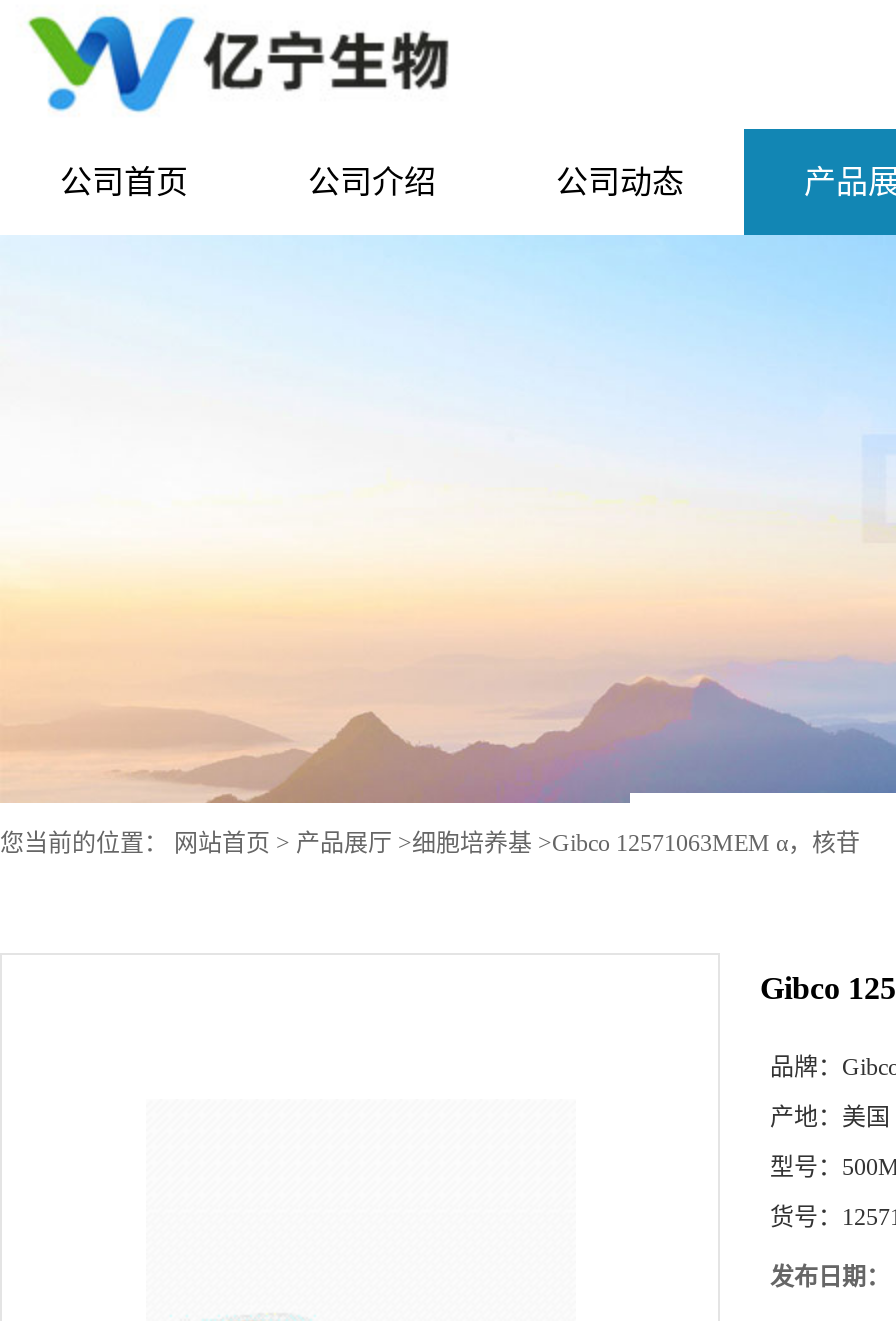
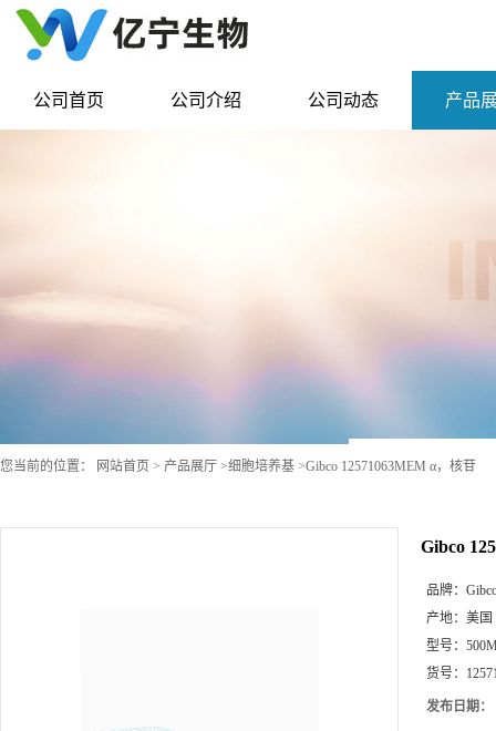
[6,233,890,805] [image] -> [3,128,493,445] [image]

